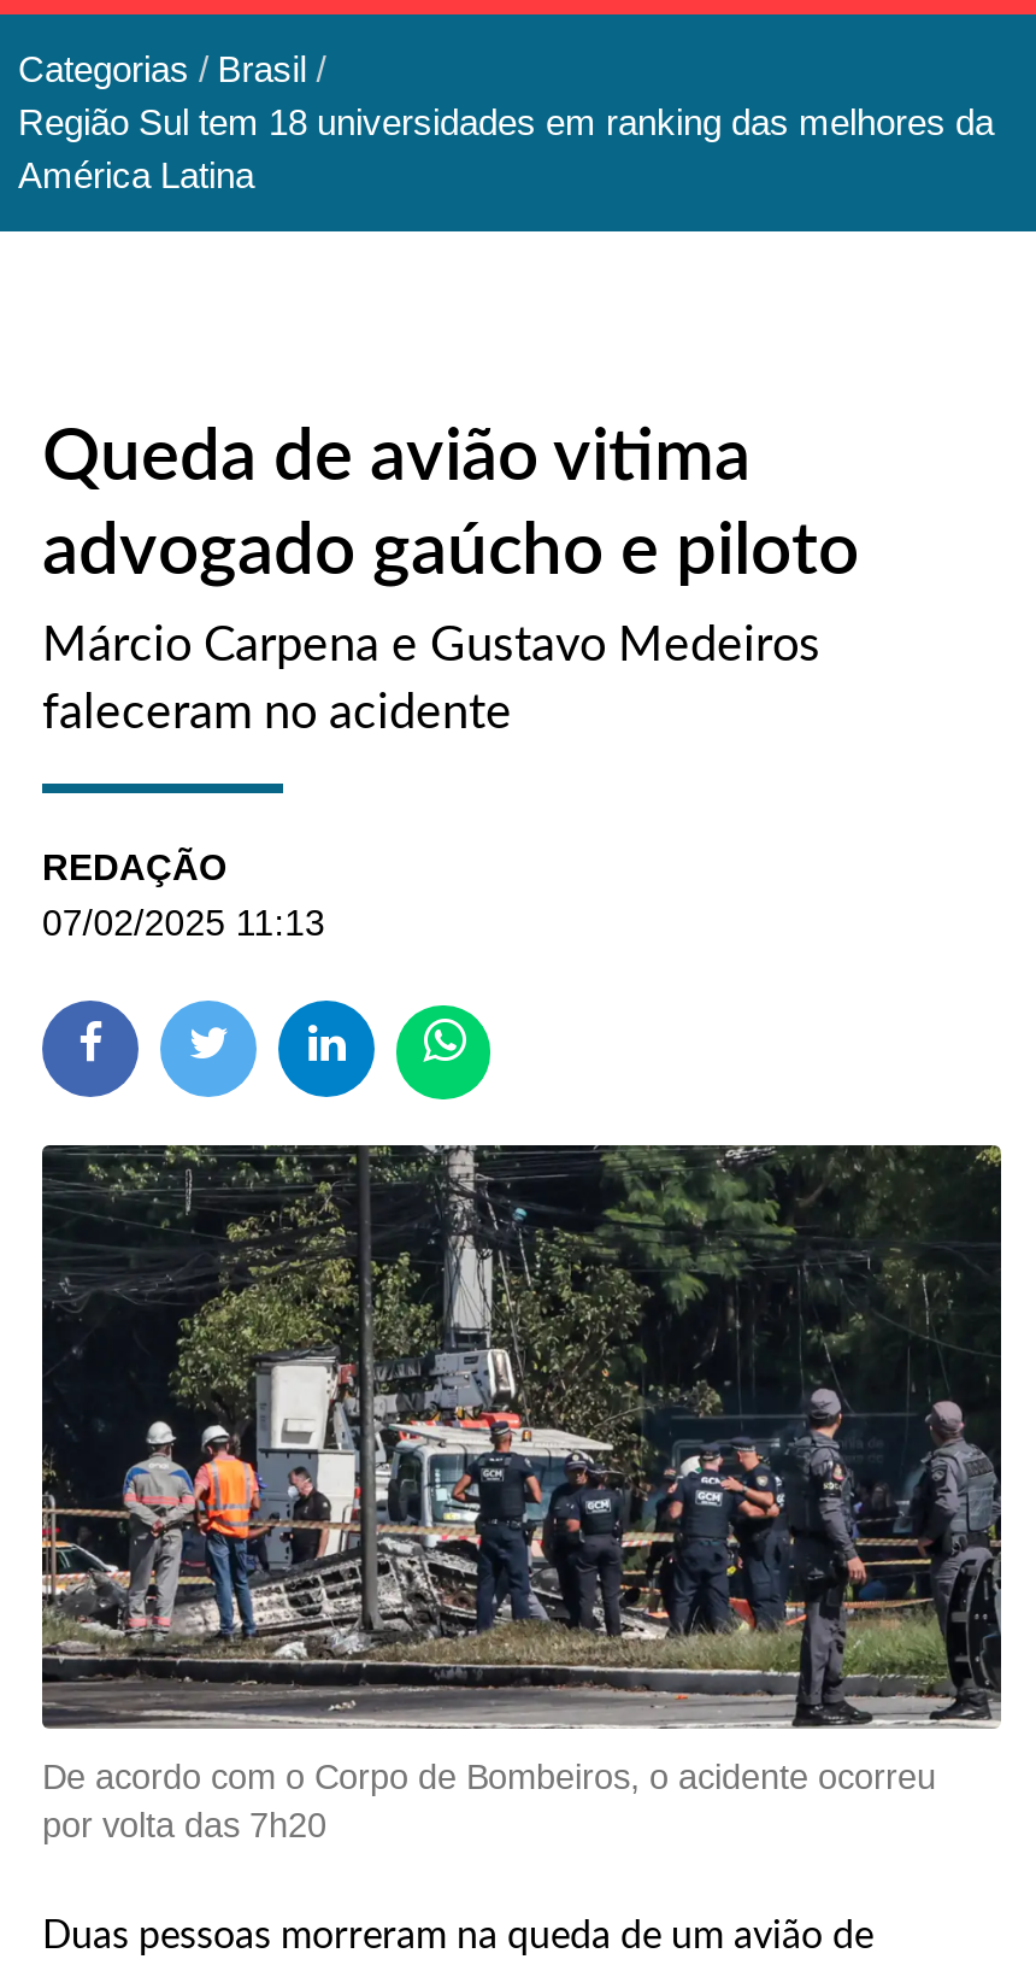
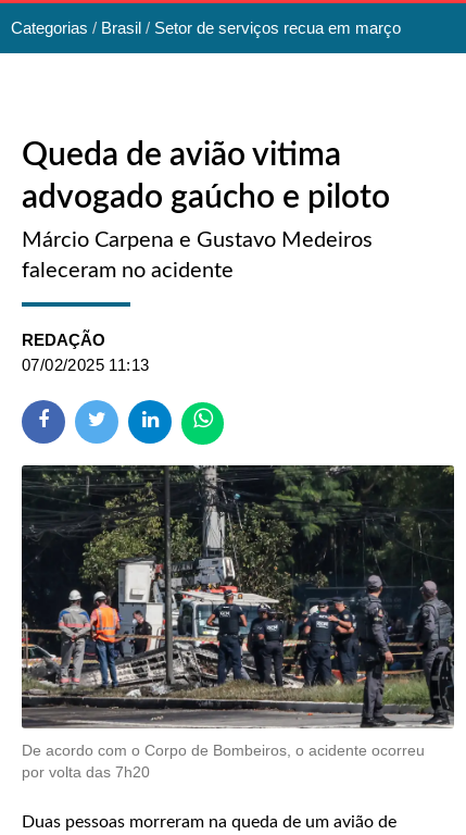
[18,102,994,196] Região Sul tem 18 universidades em ranking das melhores da | América Latina -> [154,19,400,37] Setor de serviços recua em março

